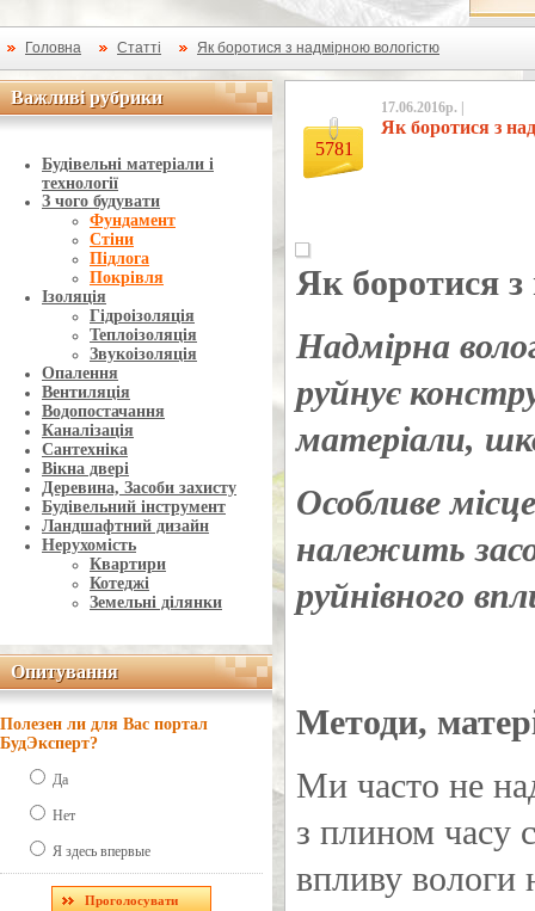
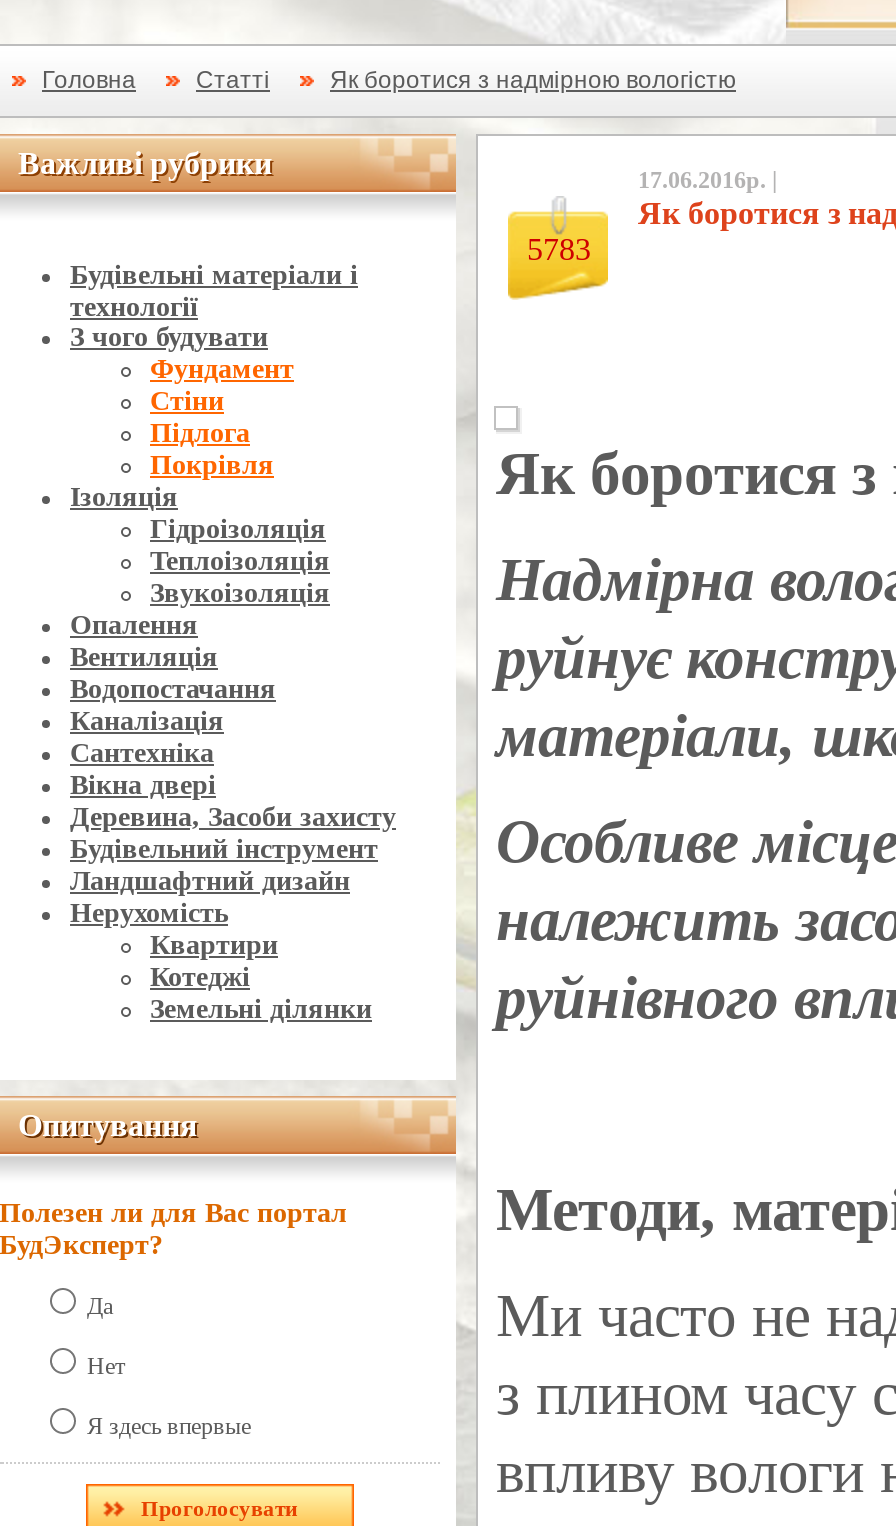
[315,139,353,159] 5781 -> [527,232,591,266] 5783

